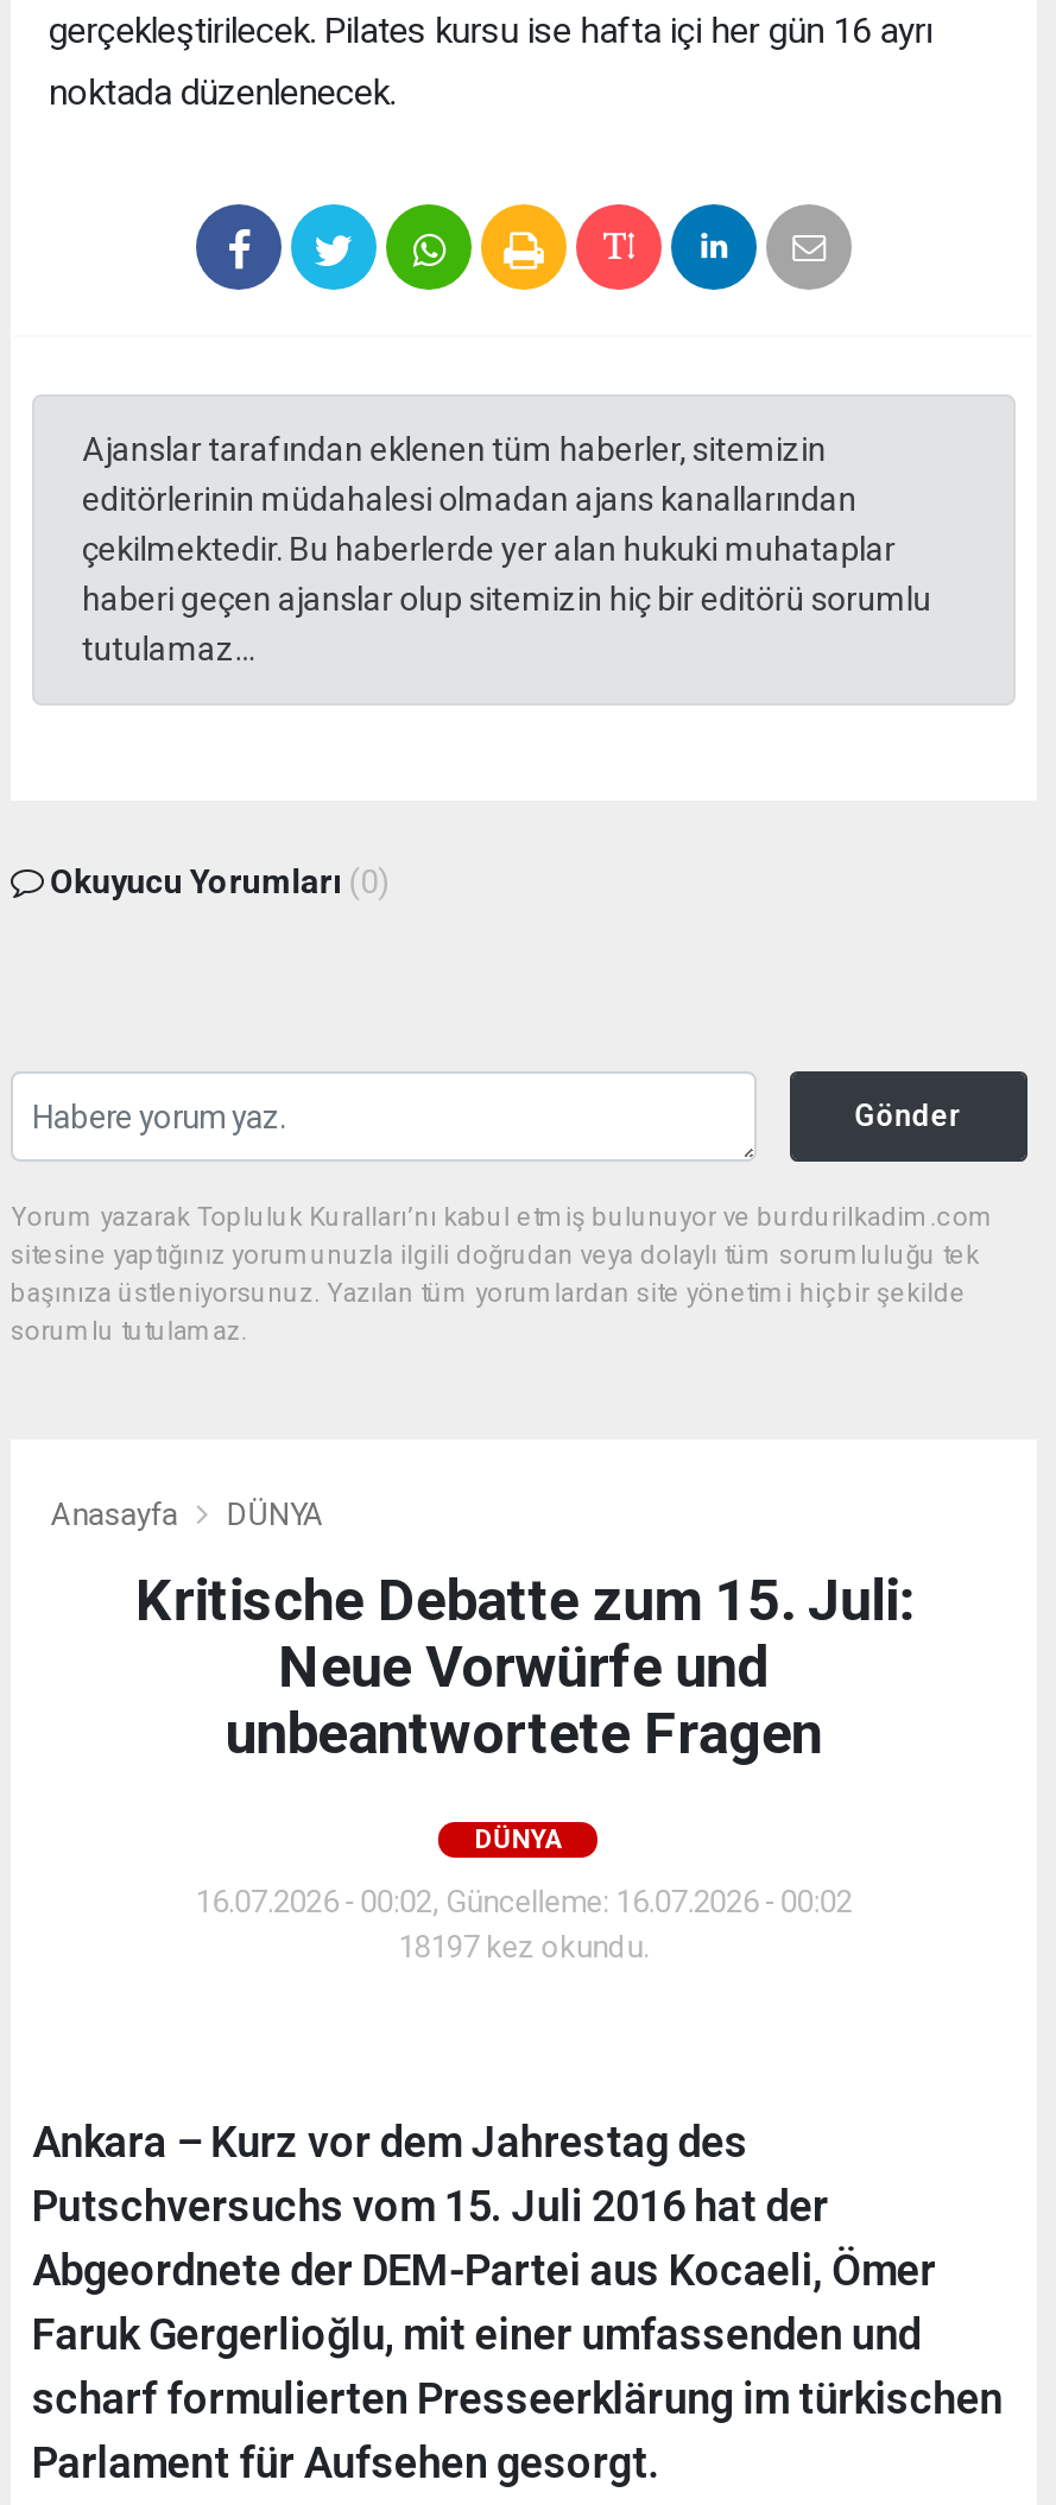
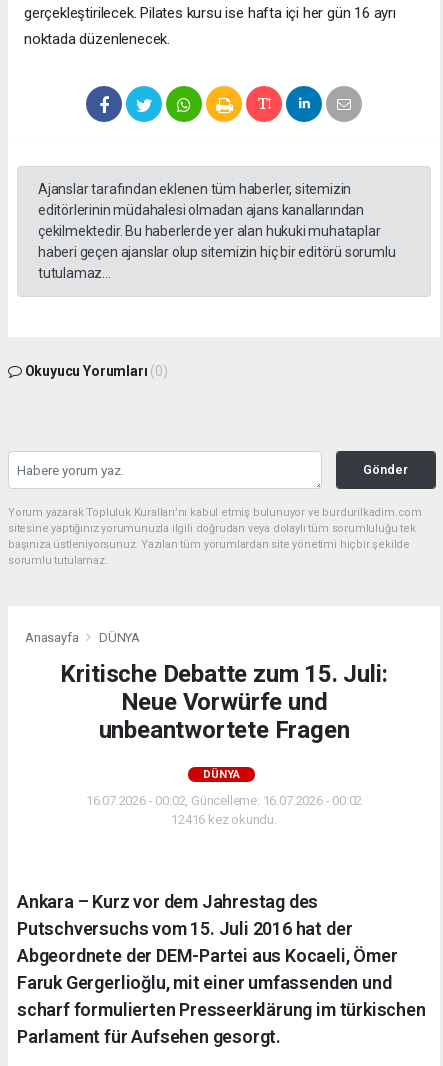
[398,1929,650,1964] 18197 kez okundu. -> [171,812,277,827] 12416 kez okundu.

